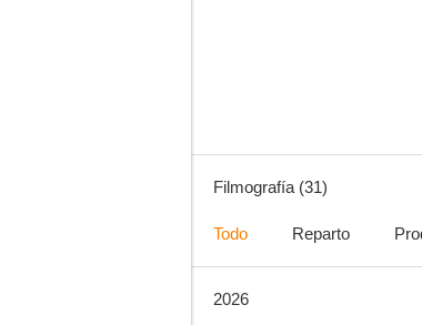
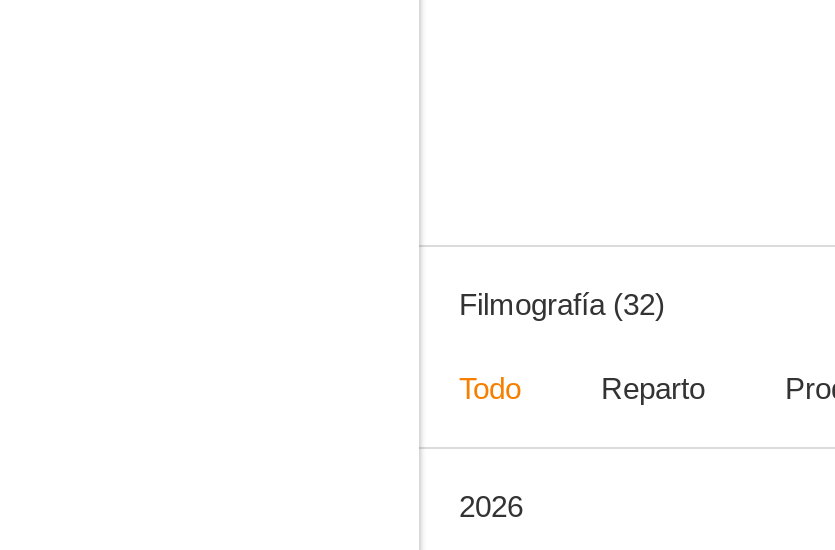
[213,177,328,196] Filmografía (31) -> [459,287,665,321] Filmografía (32)

